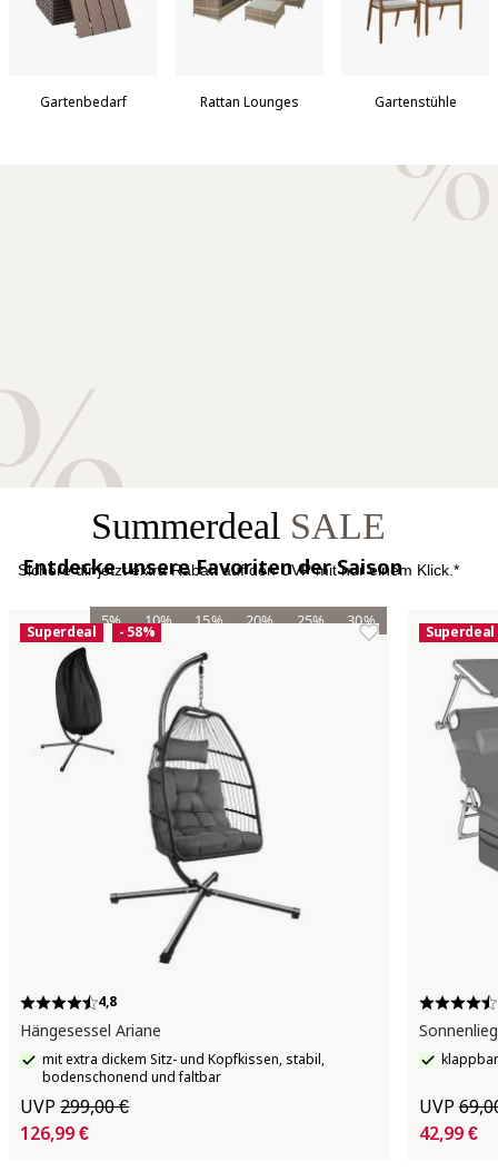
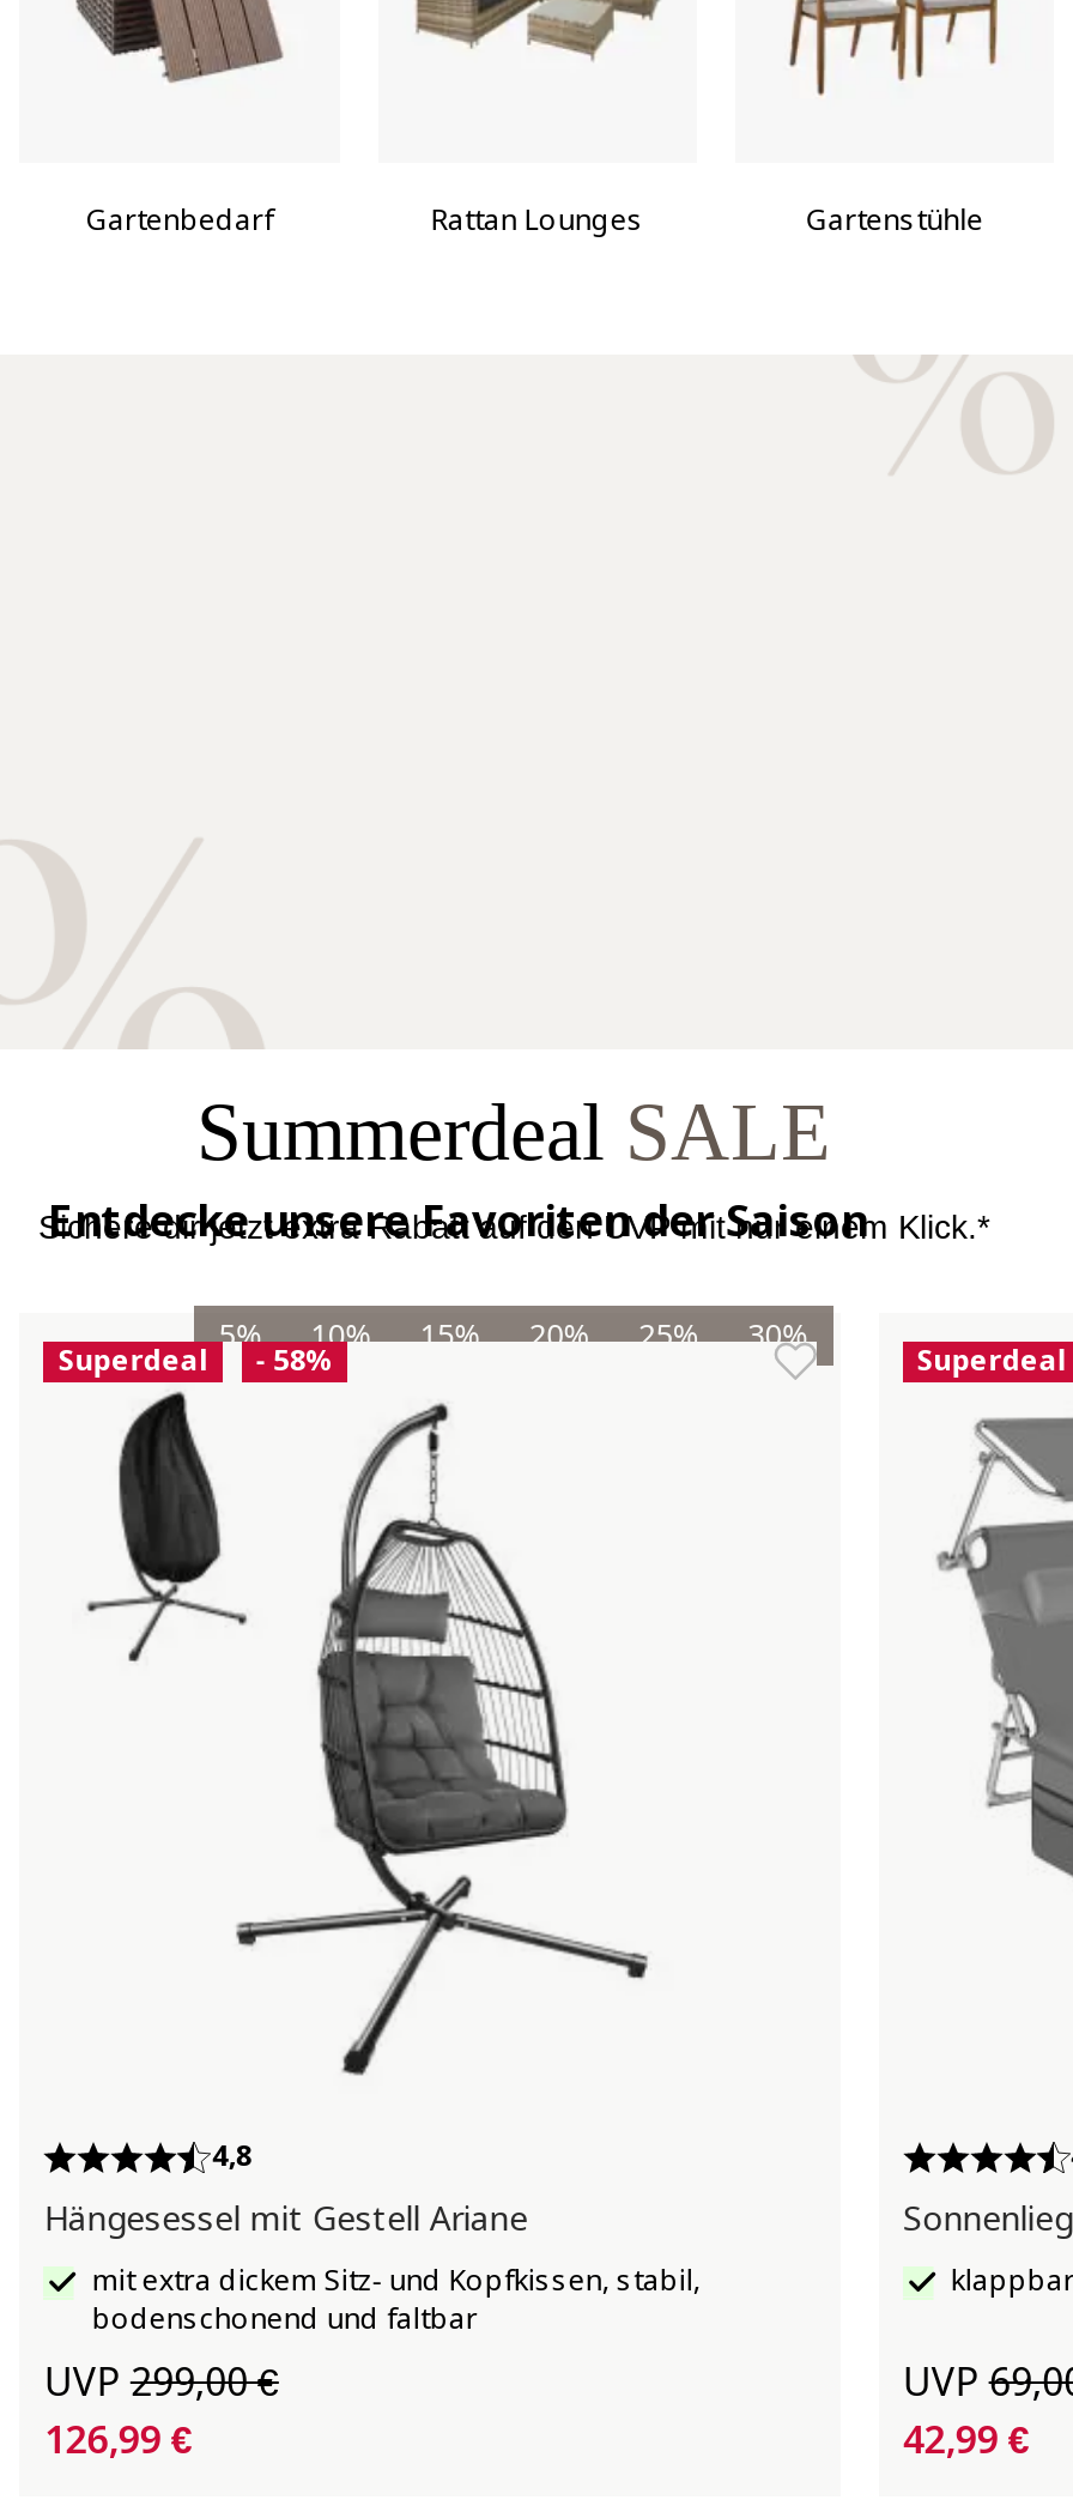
[20,1020,162,1041] Hängesessel Ariane -> [44,2195,528,2241] Hängesessel mit Gestell Ariane

